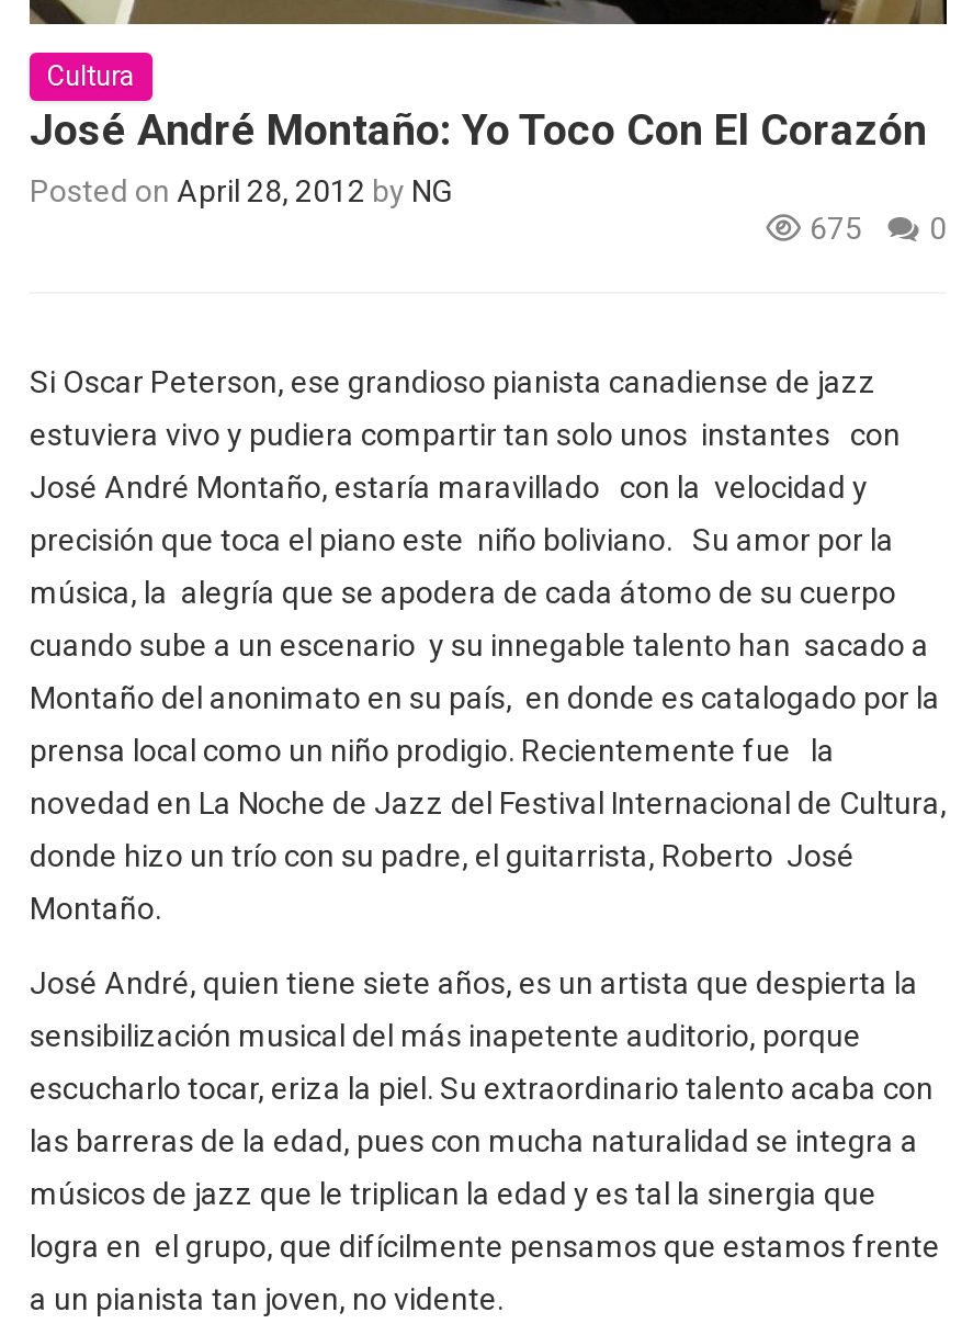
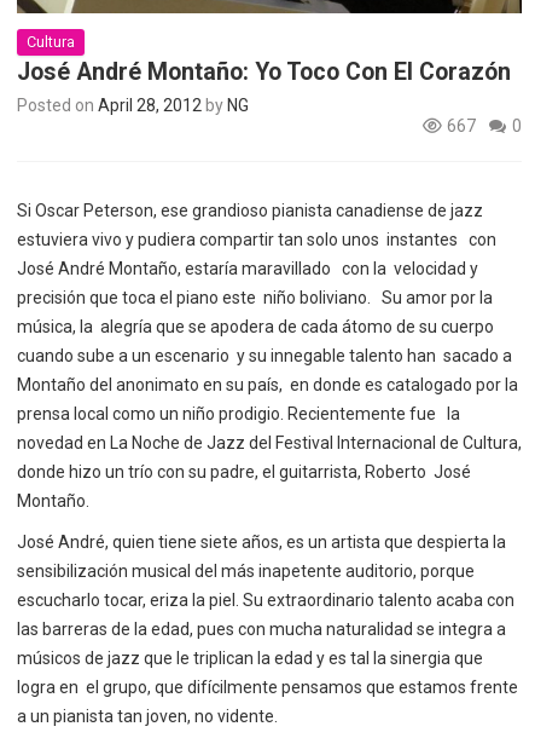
[803,211,947,247] 675 0 -> [443,117,522,136] 667 0

